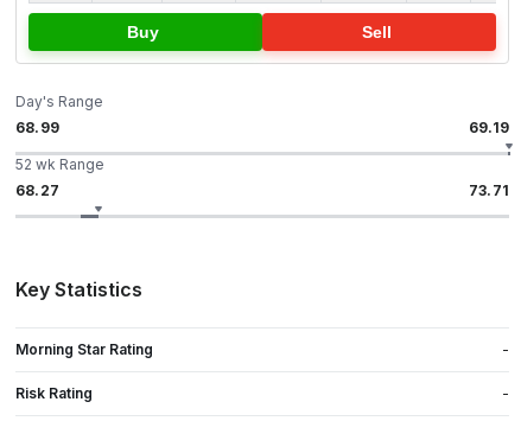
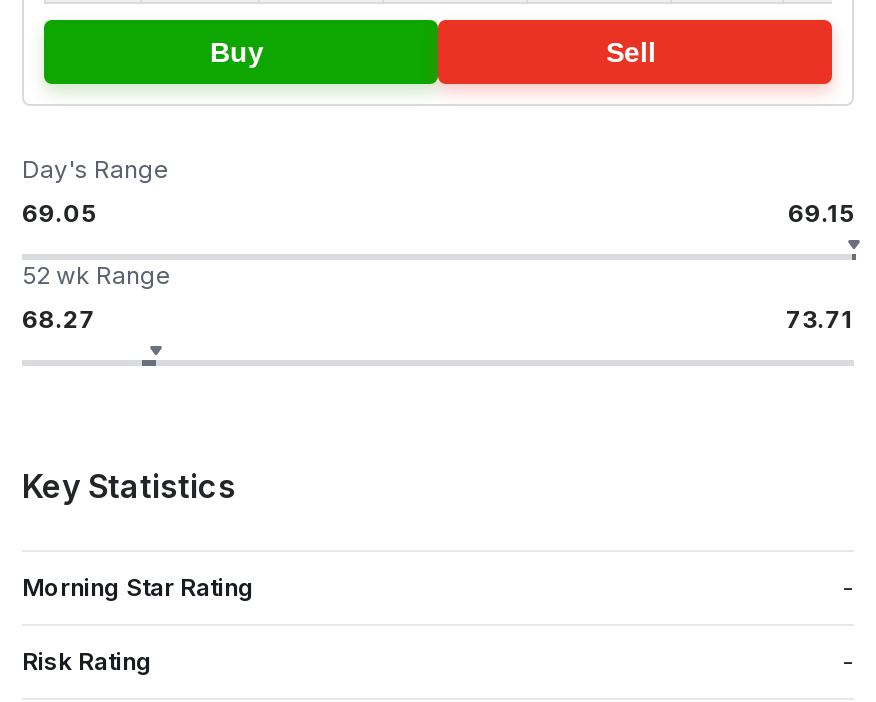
[15,118,59,136] 68.99 -> [22,198,96,228] 69.05
[469,118,509,136] 69.19 -> [788,198,854,228] 69.15

